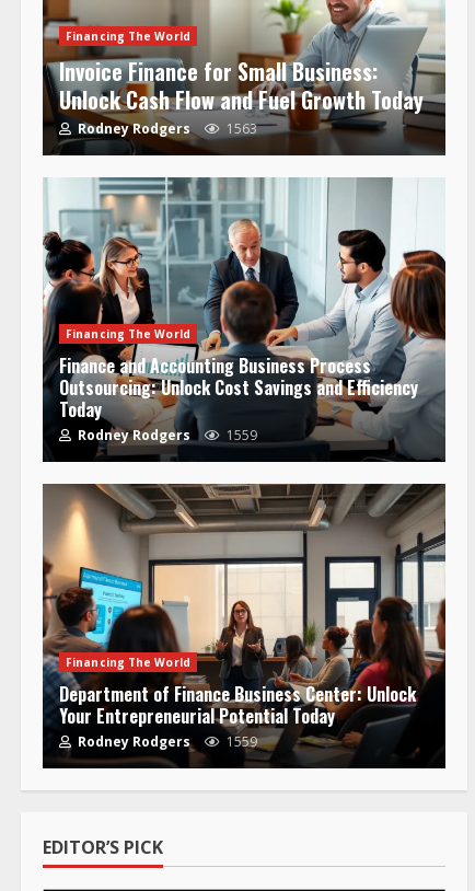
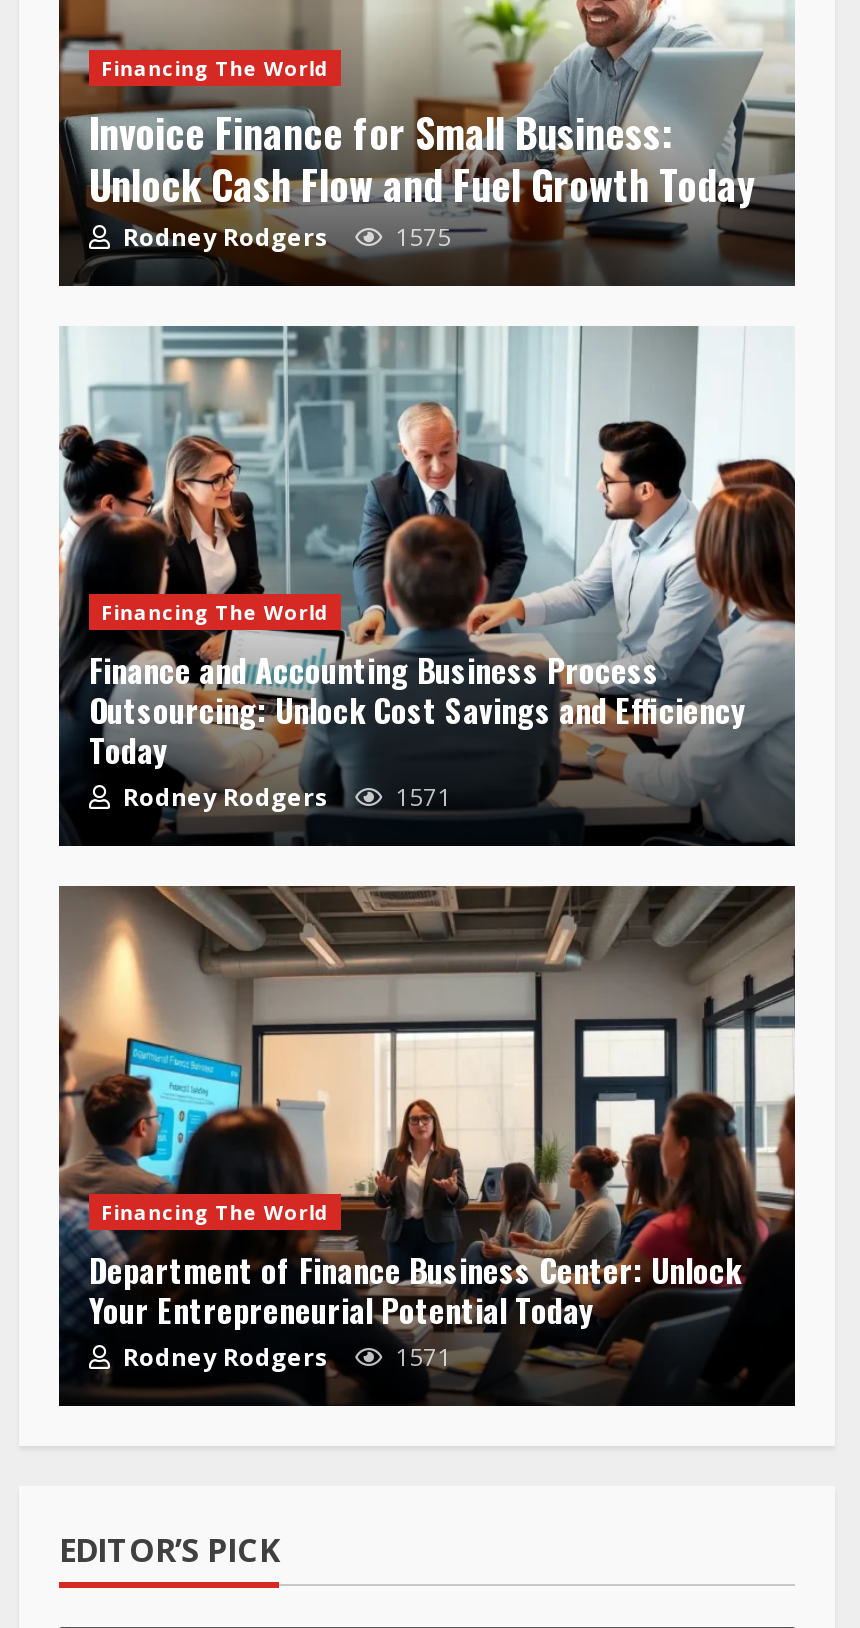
[74,120,257,138] Rodney Rodgers 1563 -> [117,219,451,253] Rodney Rodgers 1575
[74,426,257,445] Rodney Rodgers 1559 -> [117,779,451,813] Rodney Rodgers 1571
[74,733,257,751] Rodney Rodgers 1559 -> [117,1339,451,1373] Rodney Rodgers 1571

